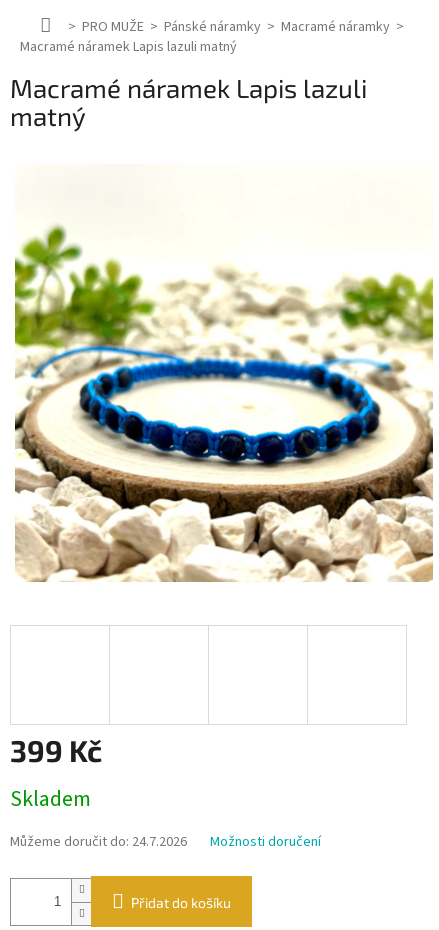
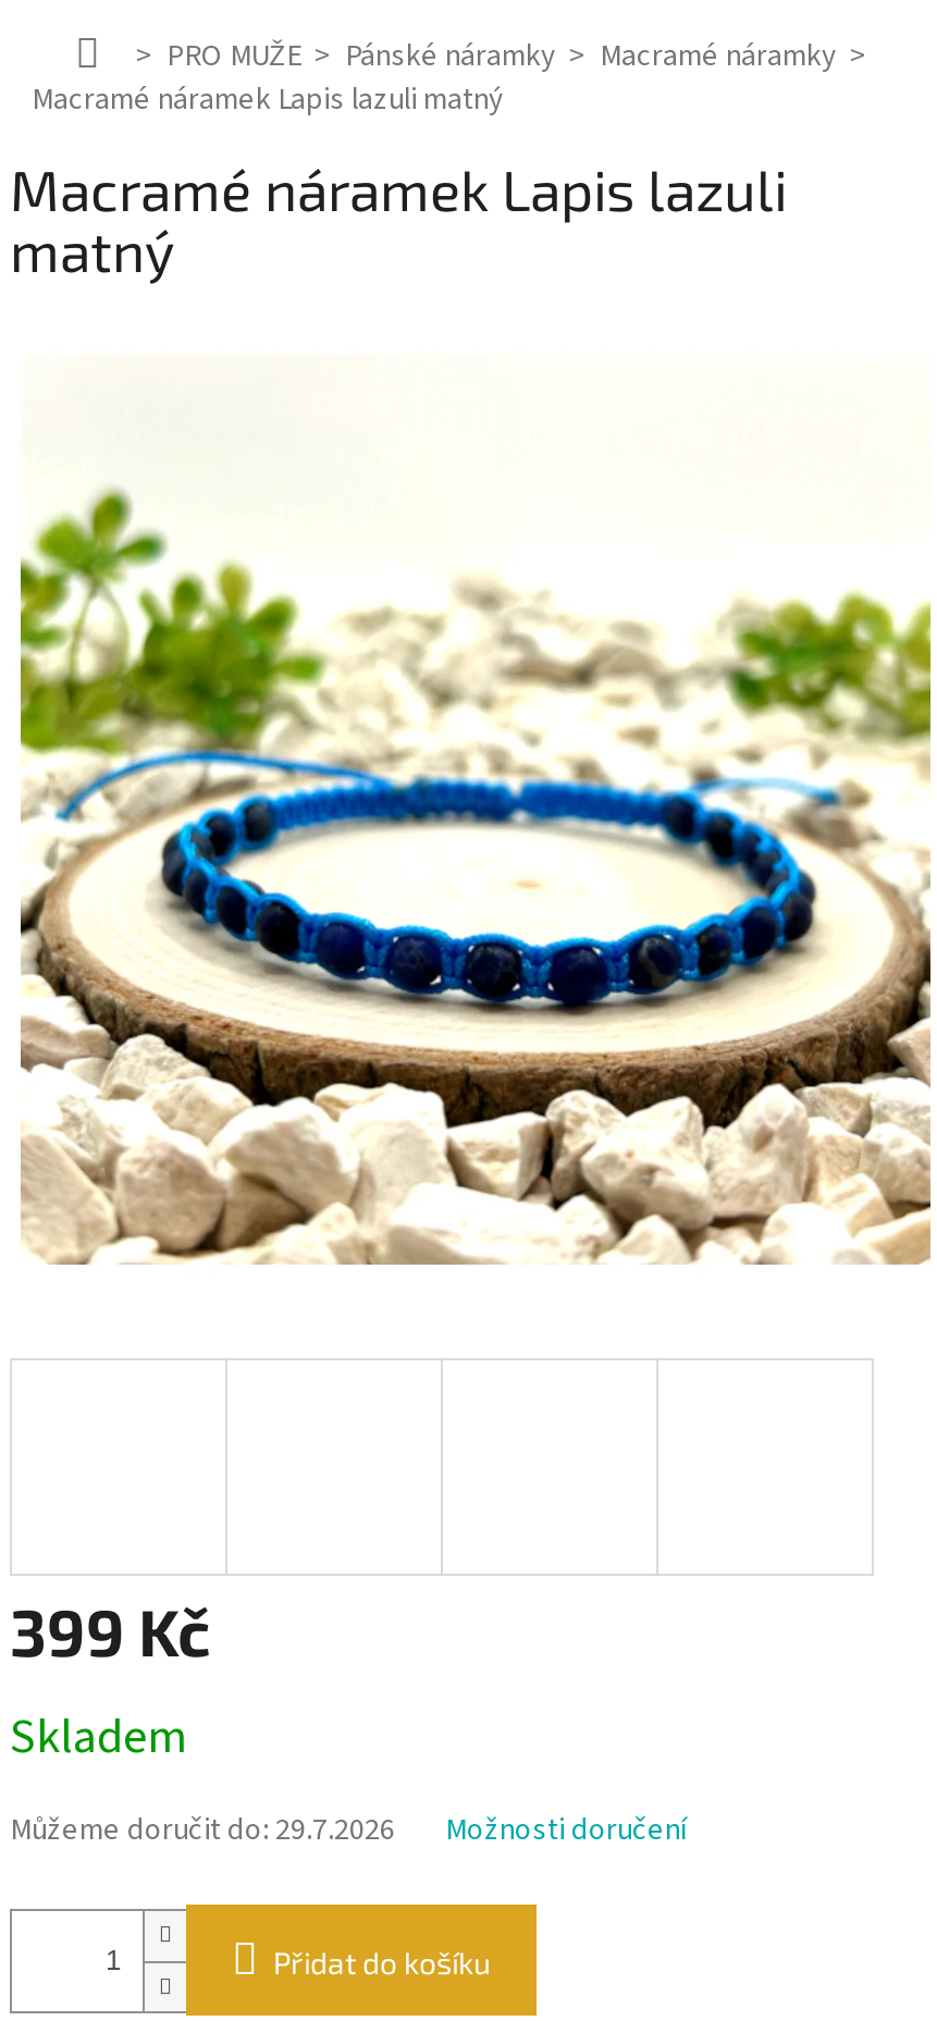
[10,832,187,852] Můžeme doručit do: 24.7.2026 -> [10,1810,395,1853] Můžeme doručit do: 29.7.2026

